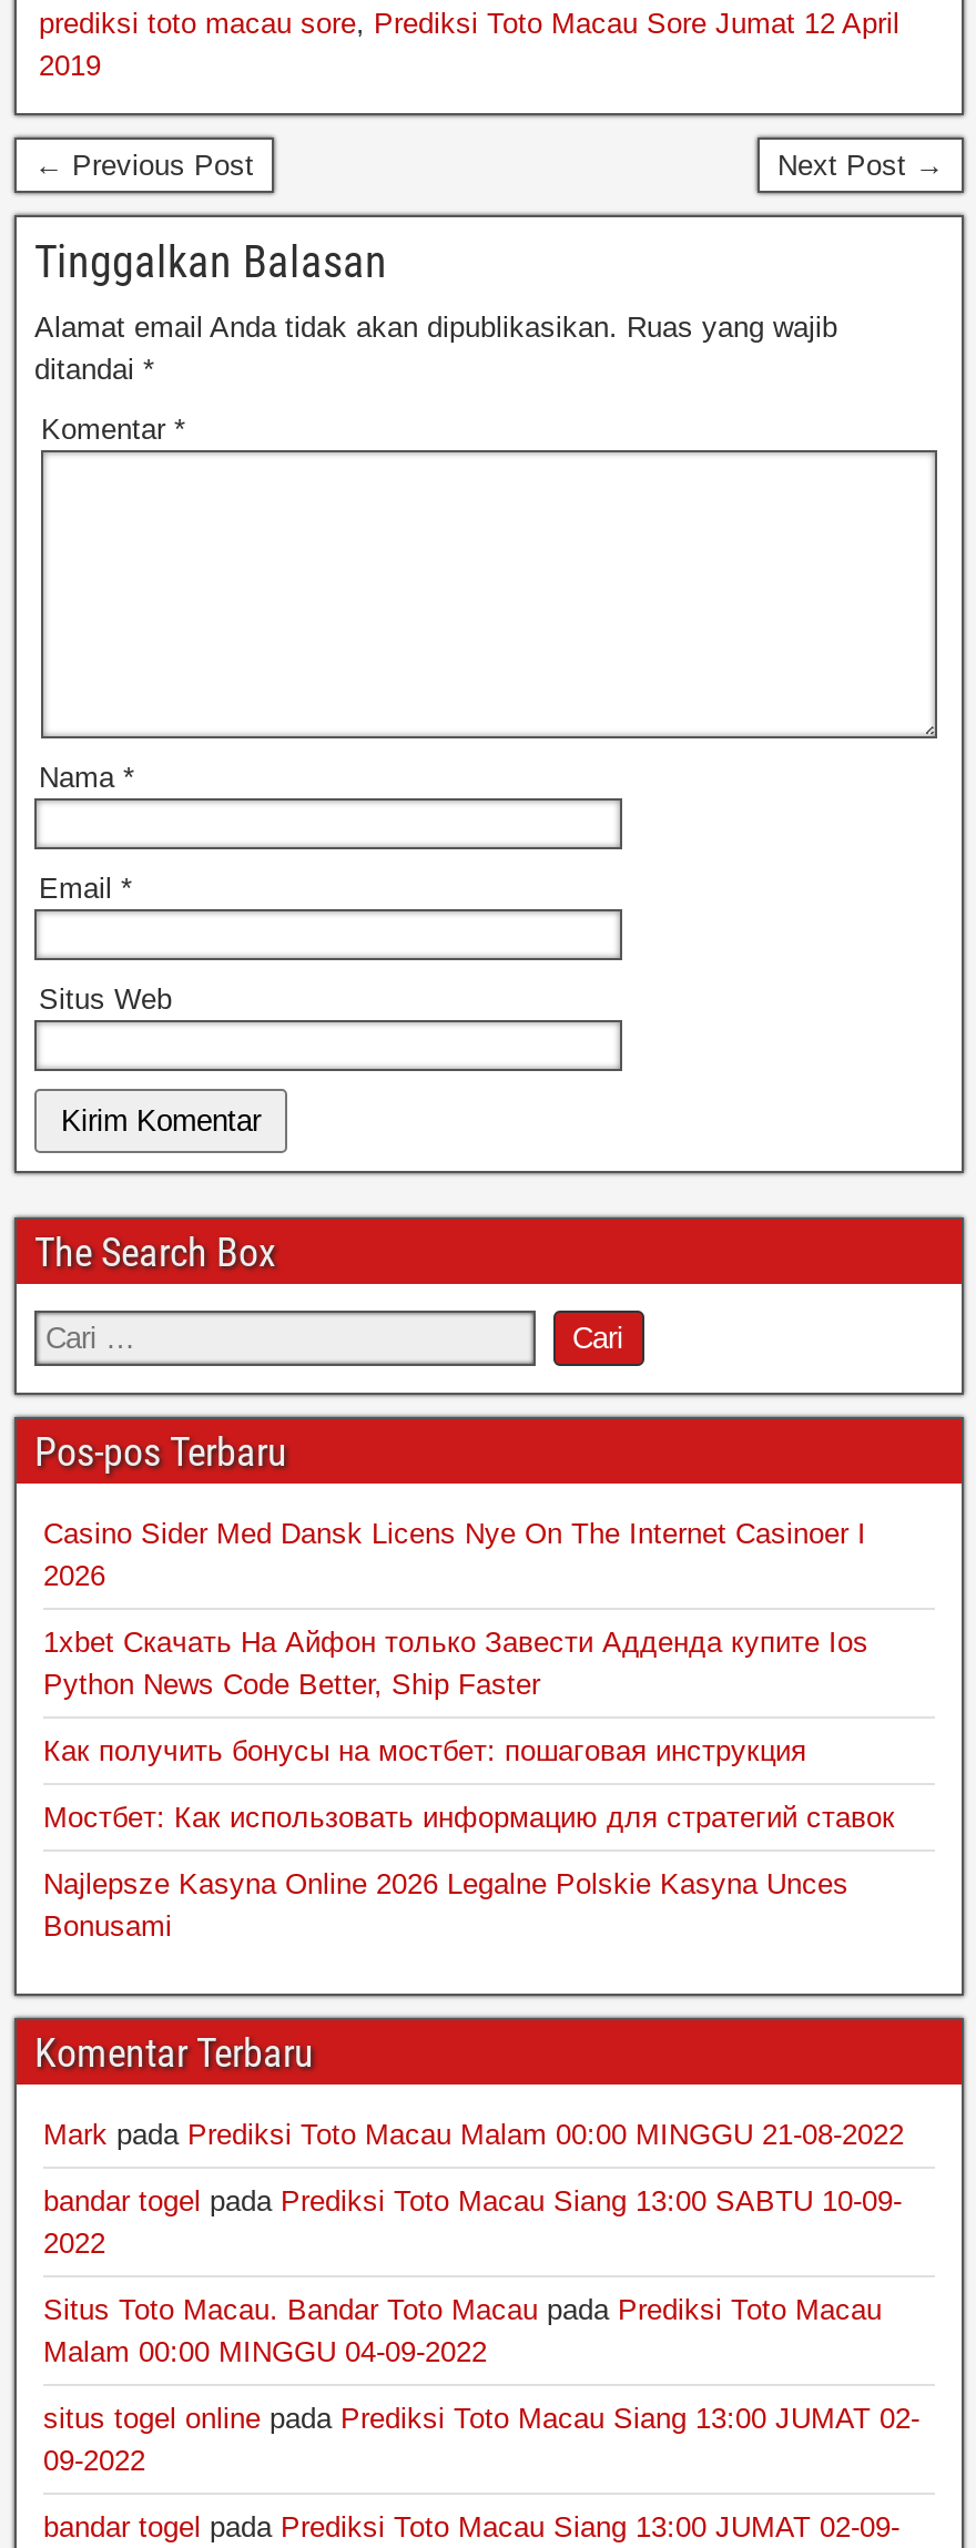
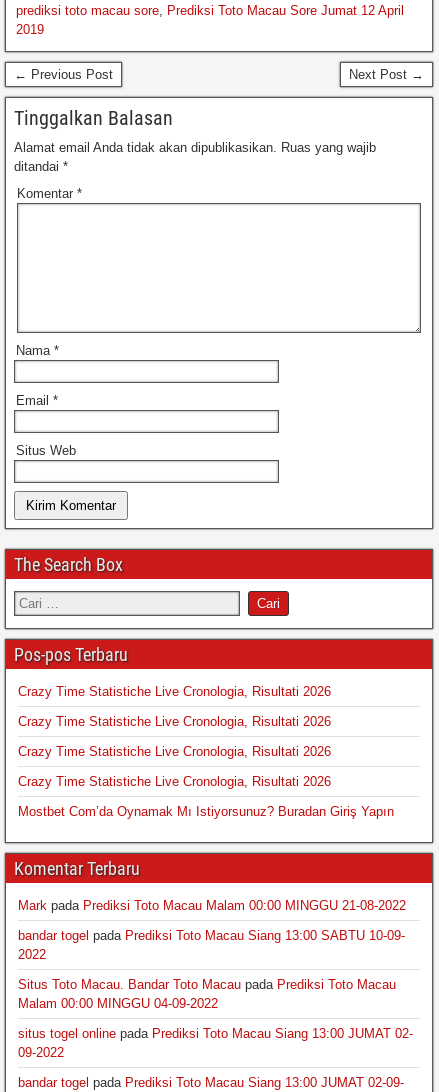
[43,1517,866,1592] Casino Sider Med Dansk Licens Nye On The Internet Casinoer I | 2026 -> [18,684,331,699] Crazy Time Statistiche Live Cronologia, Risultati 2026
[43,1625,868,1701] 1xbet Скачать На Айфон только Завести Адденда купите Ios | Python News Code Better, Ship Faster -> [18,714,331,729] Crazy Time Statistiche Live Cronologia, Risultati 2026
[43,1734,806,1767] Как получить бонусы на мостбет: пошаговая инструкция -> [18,744,331,759] Crazy Time Statistiche Live Cronologia, Risultati 2026
[43,1801,895,1834] Мостбет: Как использовать информацию для стратегий ставок -> [18,774,331,789] Crazy Time Statistiche Live Cronologia, Risultati 2026
[43,1867,848,1943] Najlepsze Kasyna Online 2026 Legalne Polskie Kasyna Unces | Bonusami -> [18,804,394,819] Mostbet Com’da Oynamak Mı Istiyorsunuz? Buradan Giriş Yapın

